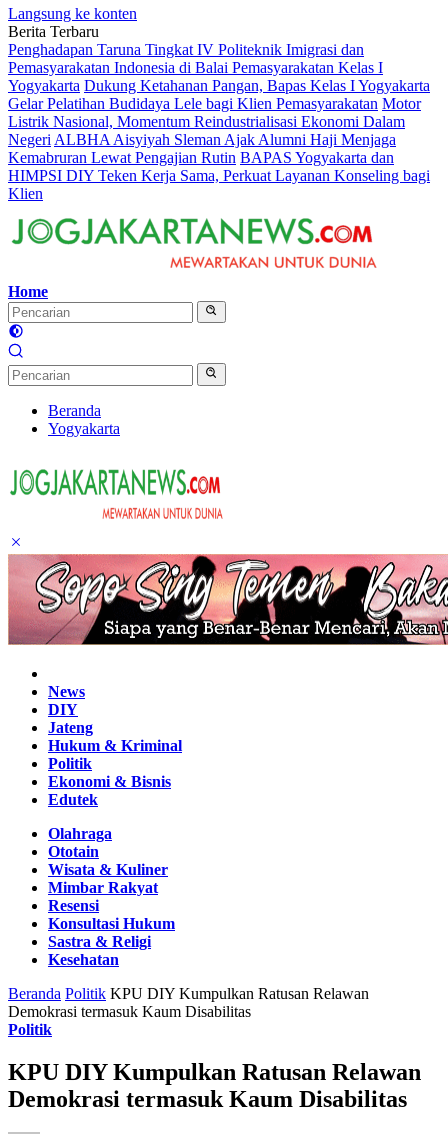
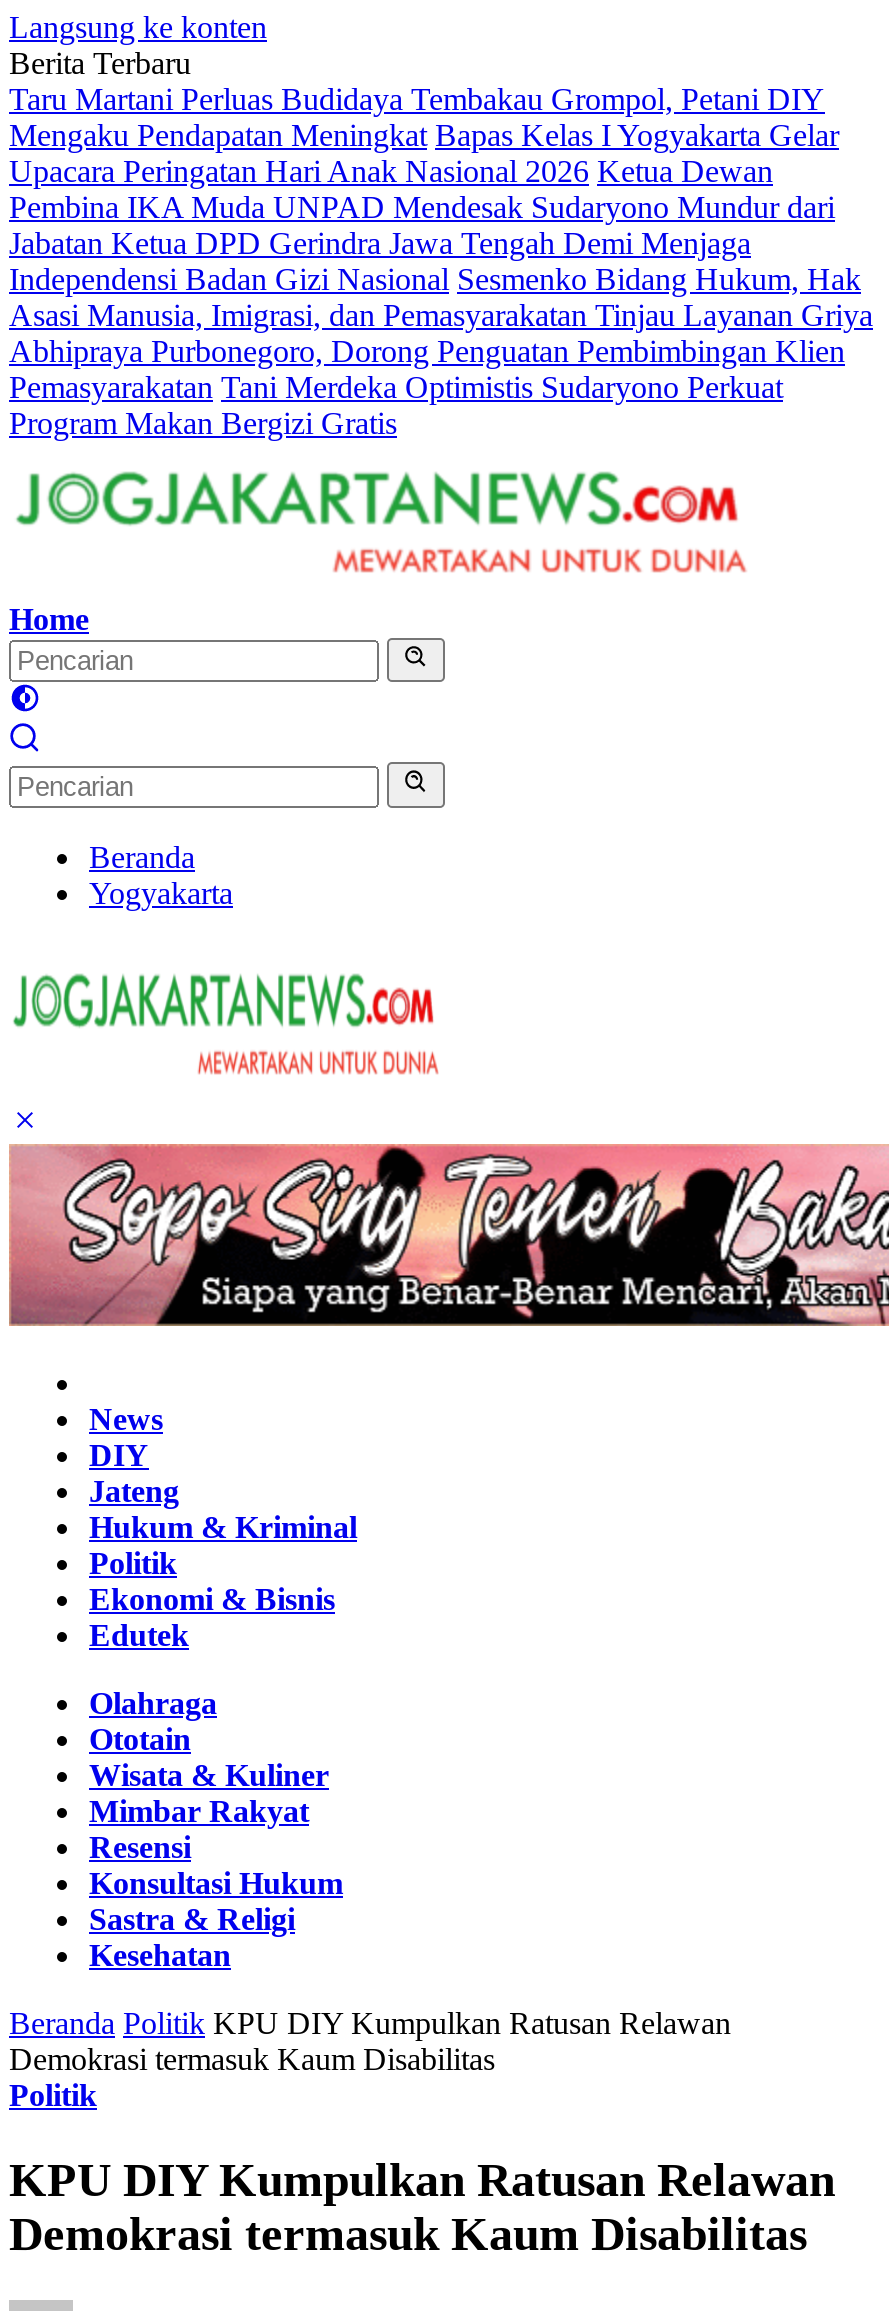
[8,41,430,202] Penghadapan Taruna Tingkat IV Politeknik Imigrasi dan | Pemasyarakatan Indonesia di Balai Pemasyarakatan Kelas I | Yogyakarta Dukung Ketahanan Pangan, Bapas Kelas I Yogyakarta | Gelar Pelatihan Budidaya Lele bagi Klien Pemasyarakatan Motor | Listrik Nasional, Momentum Reindustrialisasi Ekonomi Dalam | Negeri ALBHA Aisyiyah Sleman Ajak Alumni Haji Menjaga | Kemabruran Lewat Pengajian Rutin BAPAS Yogyakarta dan | HIMPSI DIY Teken Kerja Sama, Perkuat Layanan Konseling bagi | Klien -> [9,82,873,440] Taru Martani Perluas Budidaya Tembakau Grompol, Petani DIY | Mengaku Pendapatan Meningkat Bapas Kelas I Yogyakarta Gelar | Upacara Peringatan Hari Anak Nasional 2026 Ketua Dewan | Pembina IKA Muda UNPAD Mendesak Sudaryono Mundur dari | Jabatan Ketua DPD Gerindra Jawa Tengah Demi Menjaga | Independensi Badan Gizi Nasional Sesmenko Bidang Hukum, Hak | Asasi Manusia, Imigrasi, dan Pemasyarakatan Tinjau Layanan Griya | Abhipraya Purbonegoro, Dorong Penguatan Pembimbingan Klien | Pemasyarakatan Tani Merdeka Optimistis Sudaryono Perkuat | Program Makan Bergizi Gratis

